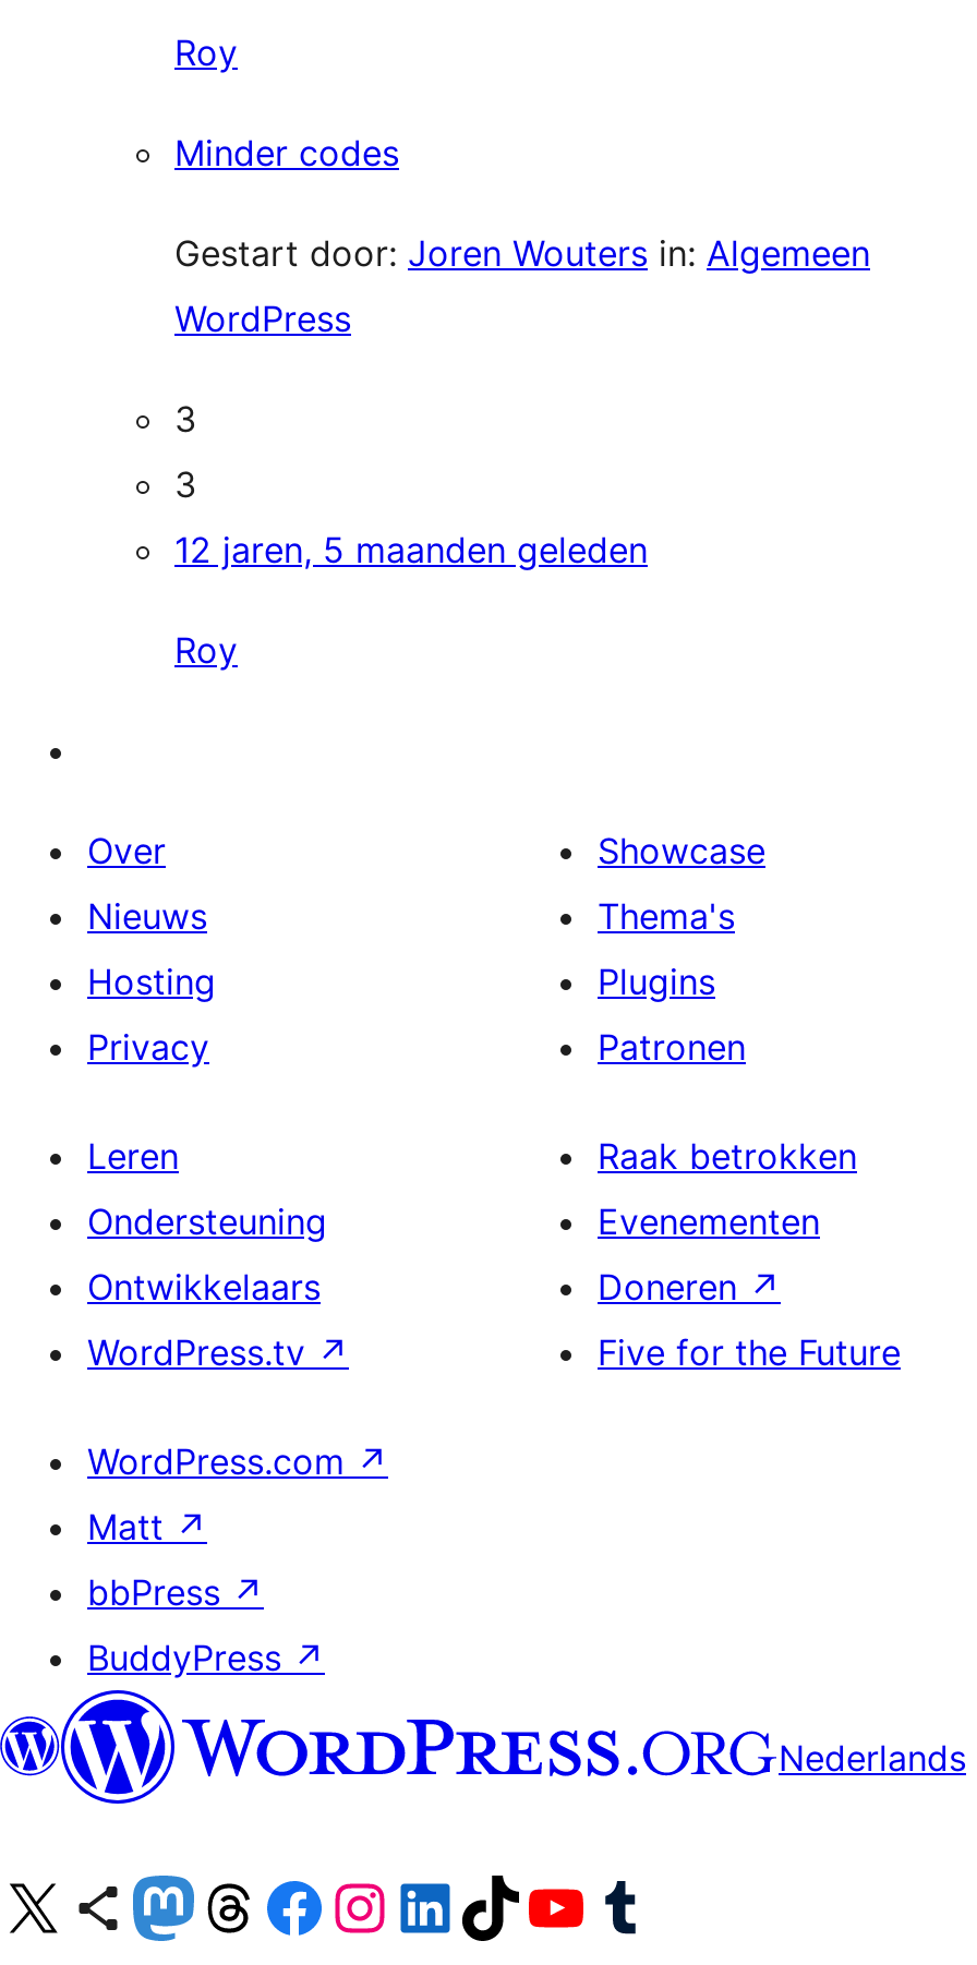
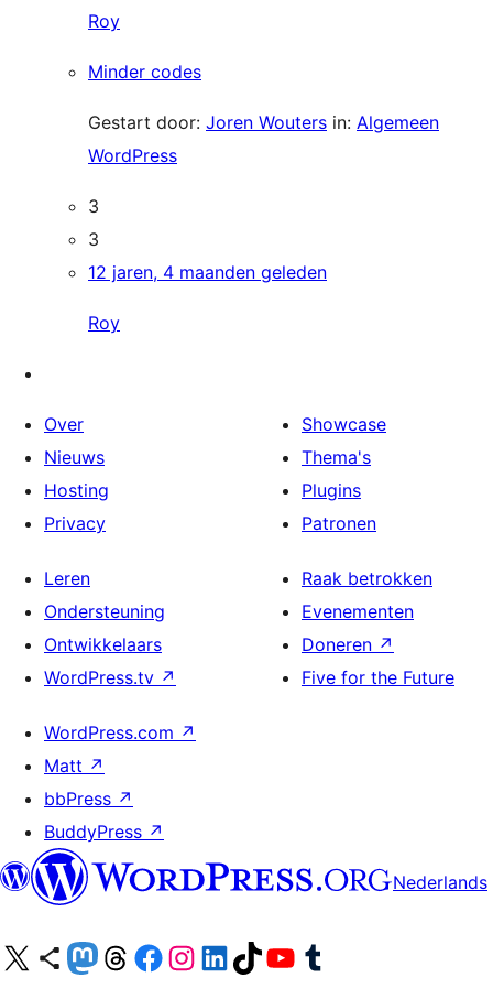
[174,528,648,571] 12 jaren, 5 maanden geleden -> [88,261,327,283] 12 jaren, 4 maanden geleden

